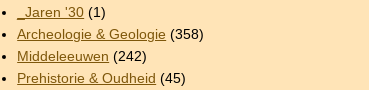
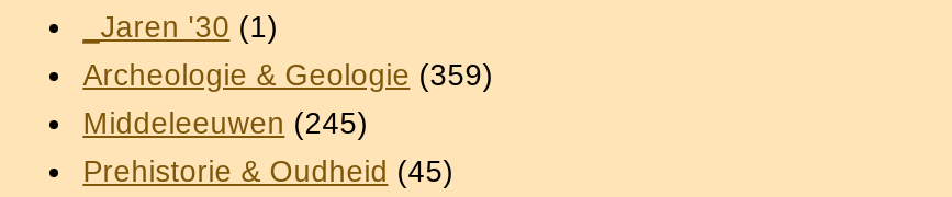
[17,27,204,42] Archeologie & Geologie (358) -> [83,58,493,91] Archeologie & Geologie (359)
[17,49,147,64] Middeleeuwen (242) -> [83,107,368,139] Middeleeuwen (245)

